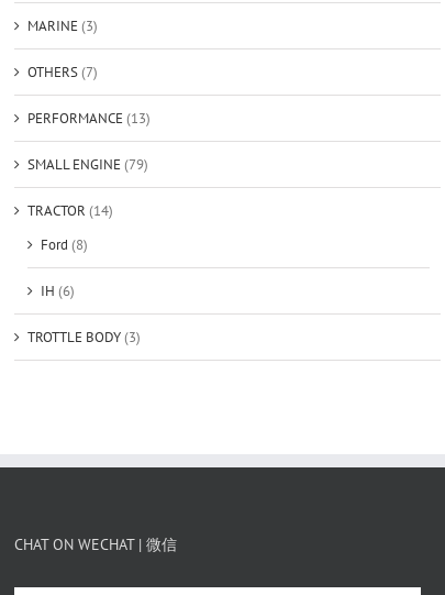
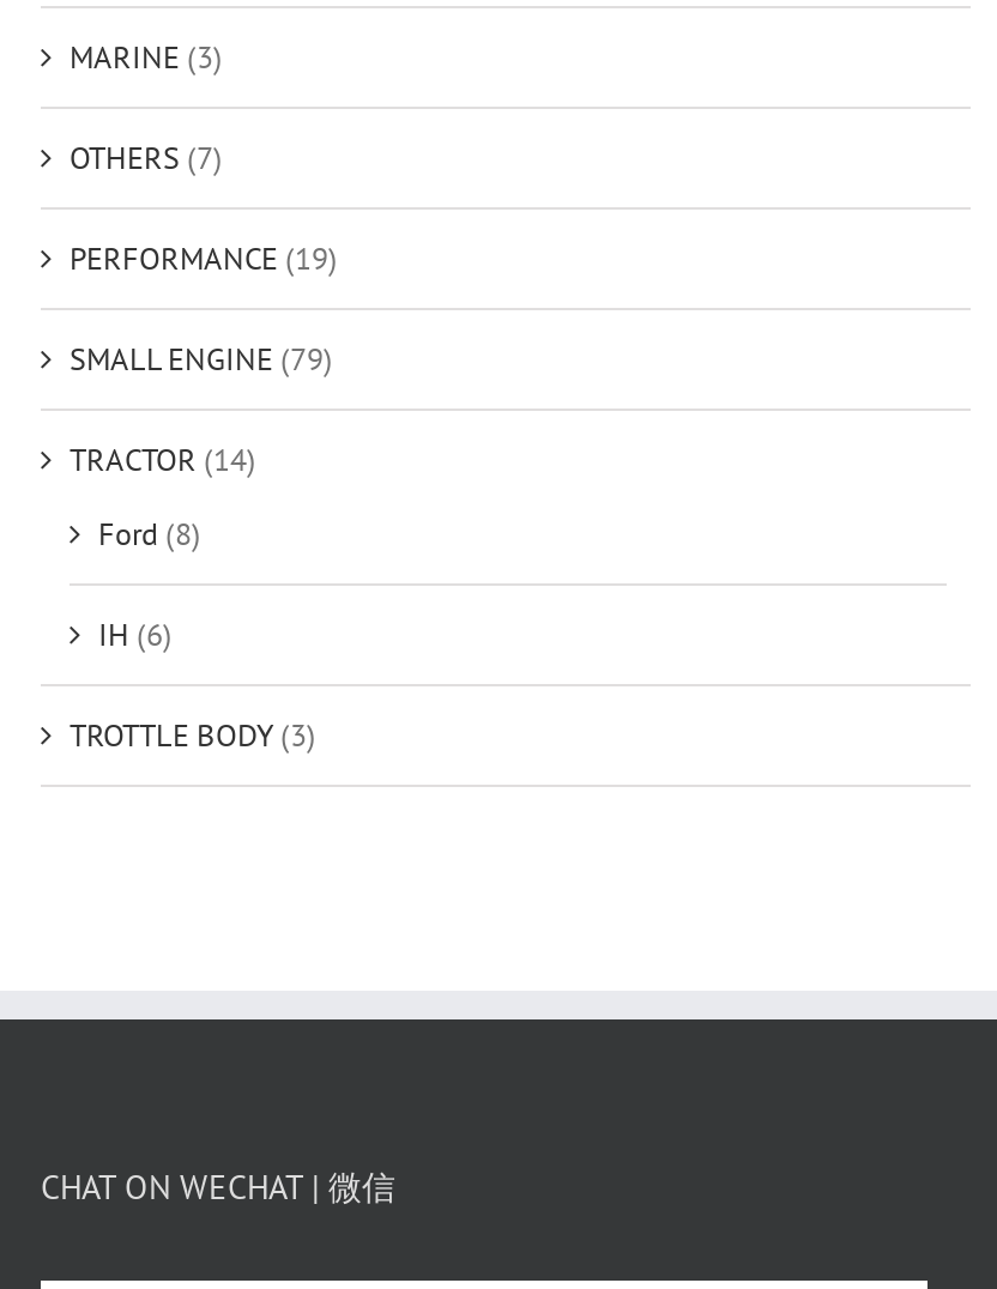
[27,109,151,127] PERFORMANCE (13) -> [70,239,338,280] PERFORMANCE (19)

